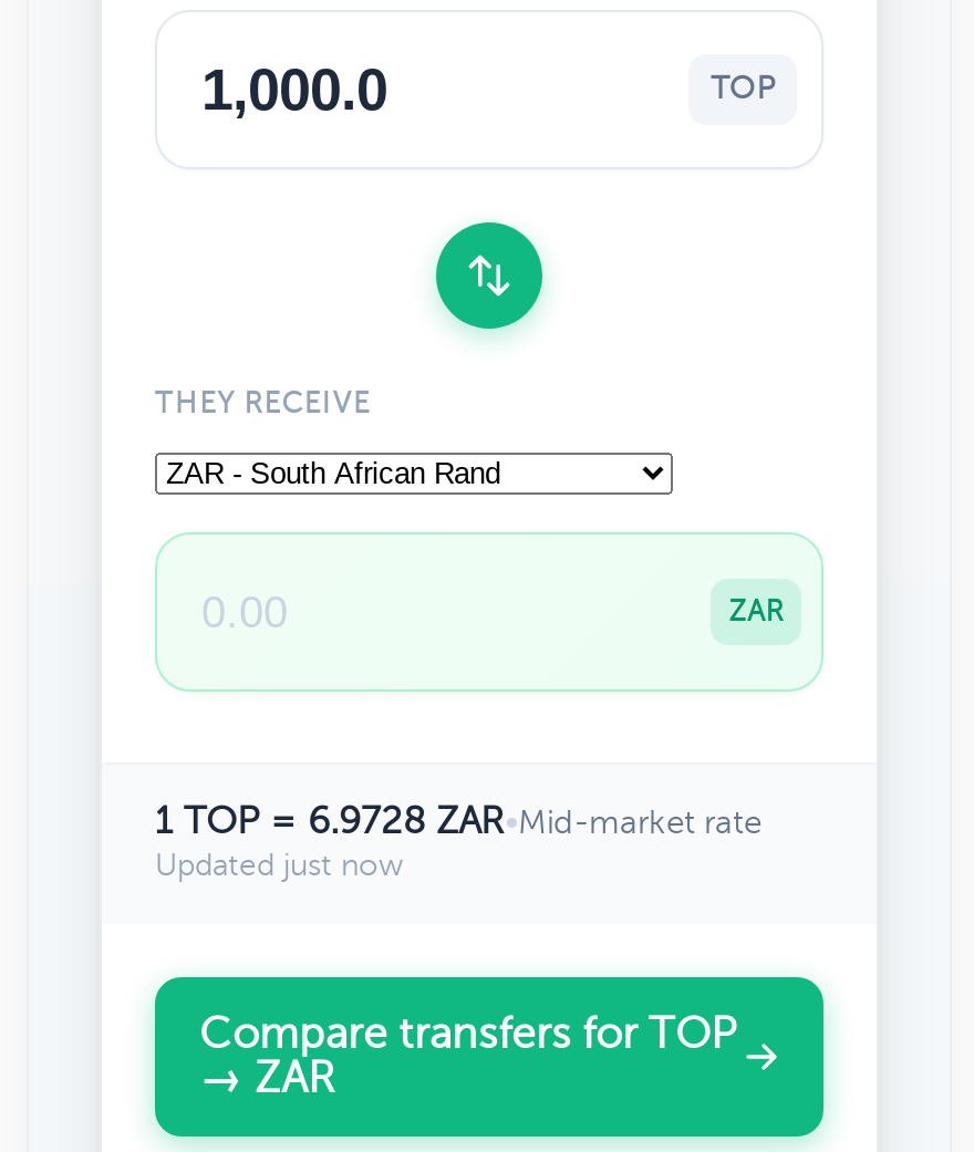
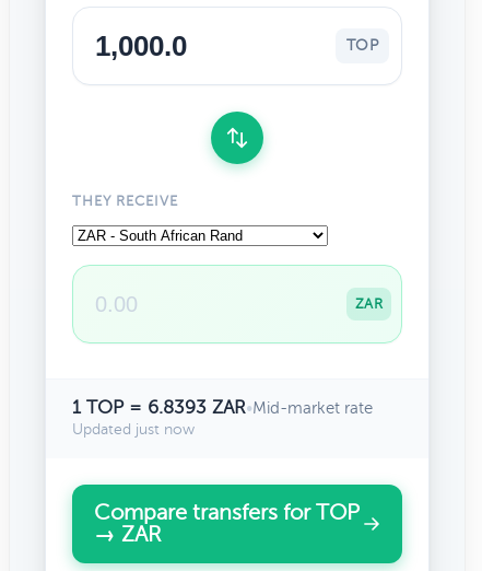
[155,800,761,842] 1 TOP = 6.9728 ZAR • Mid-market rate -> [72,397,373,418] 1 TOP = 6.8393 ZAR • Mid-market rate

